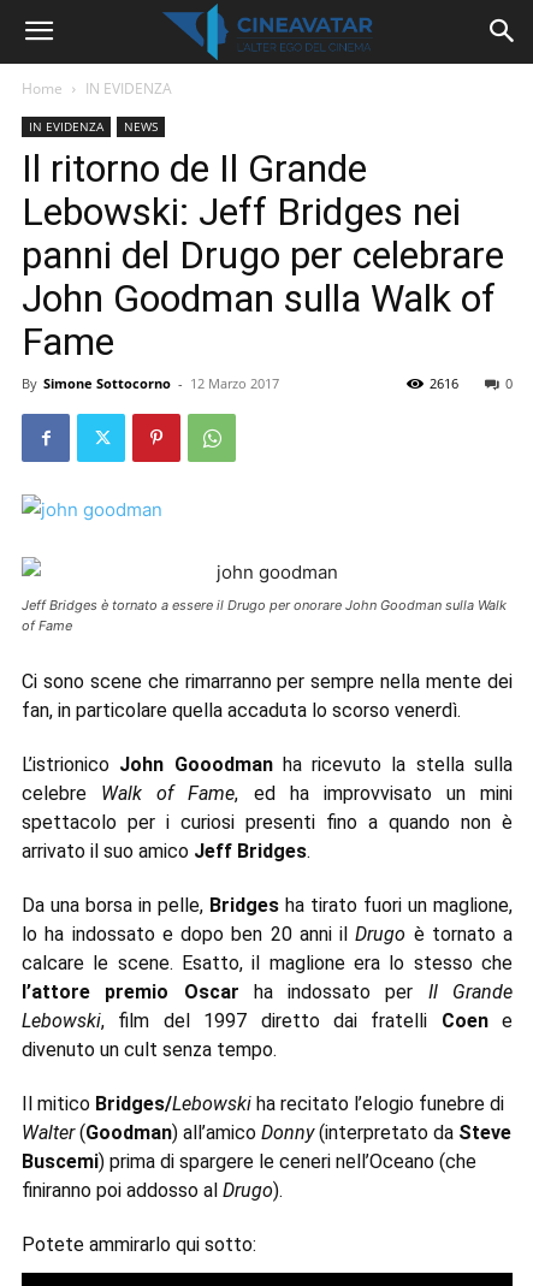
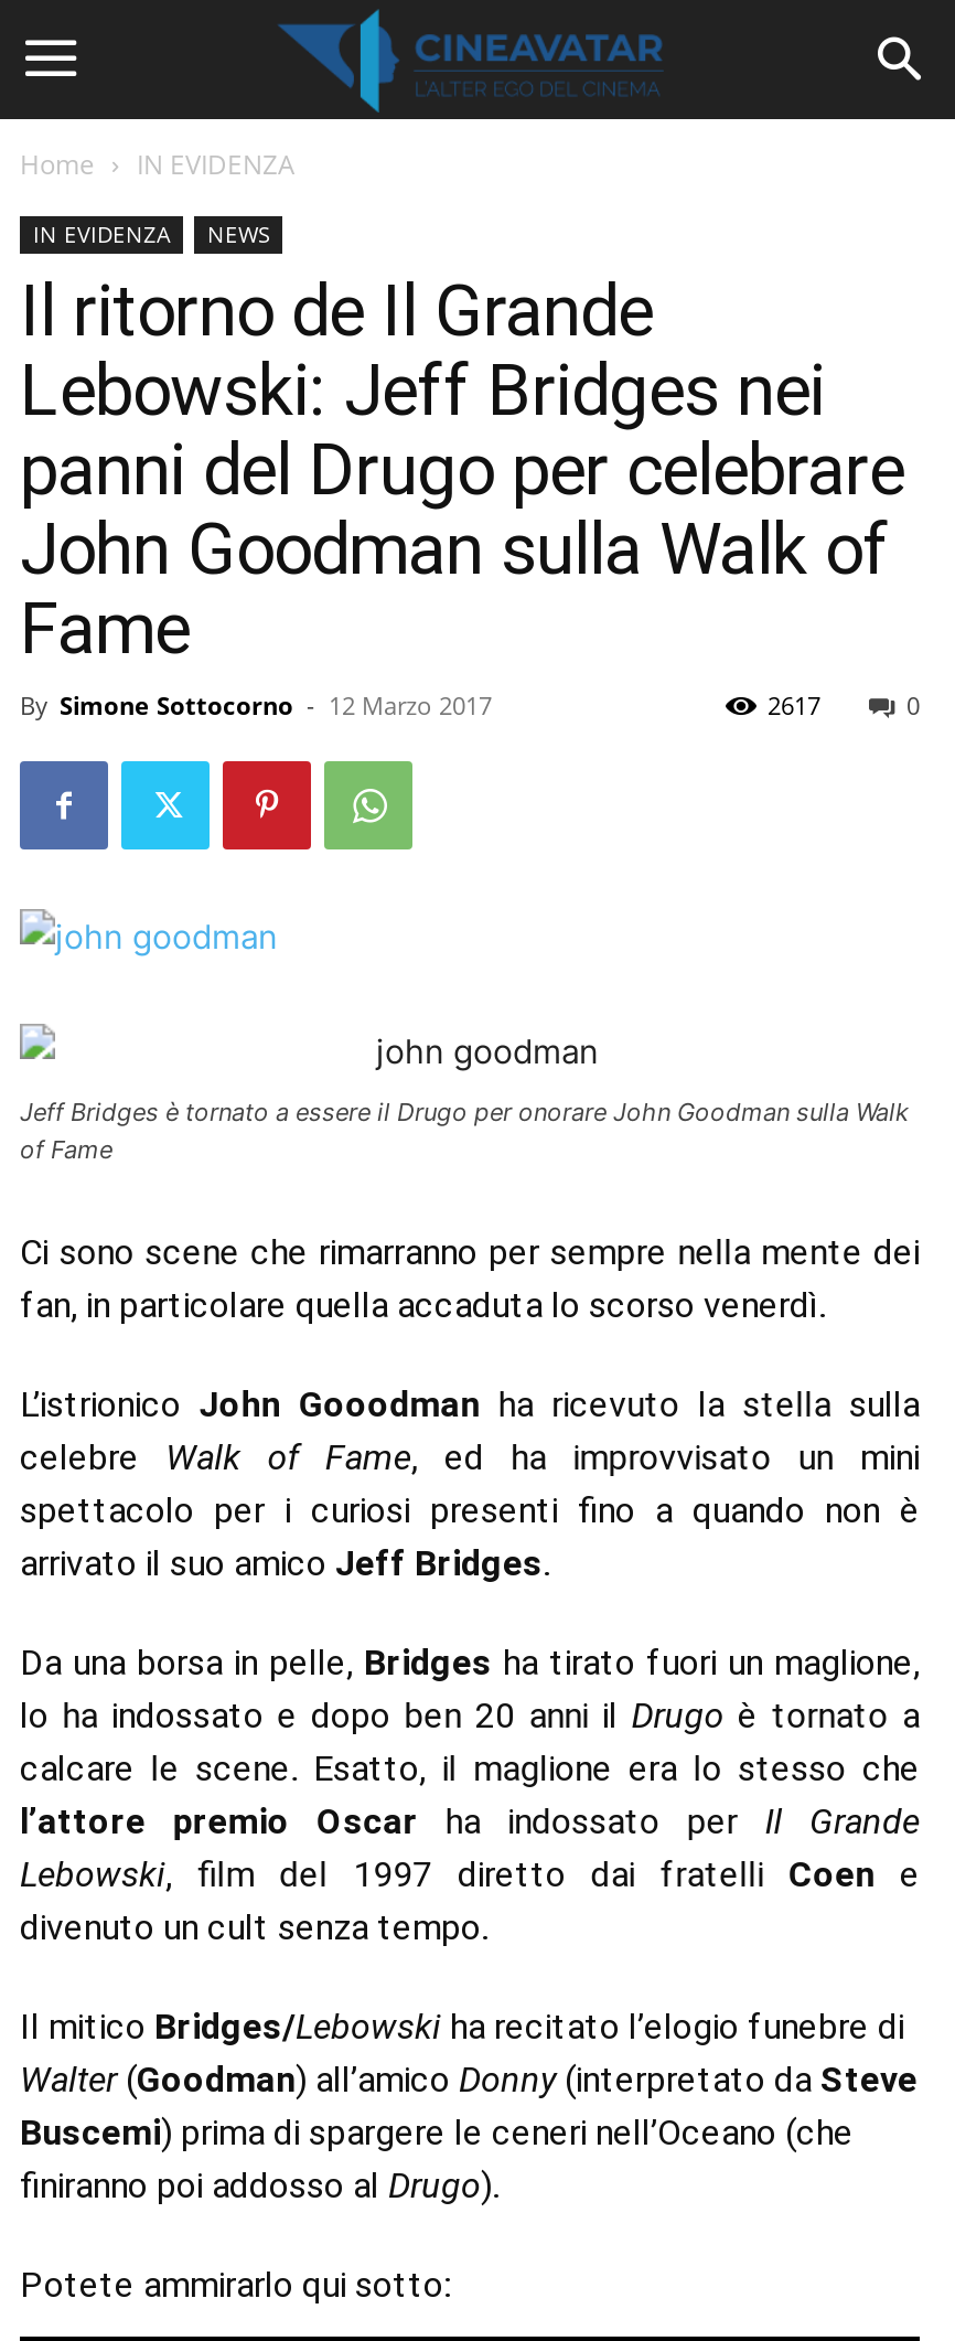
[430,374,458,392] 2616 -> [768,688,820,721] 2617

